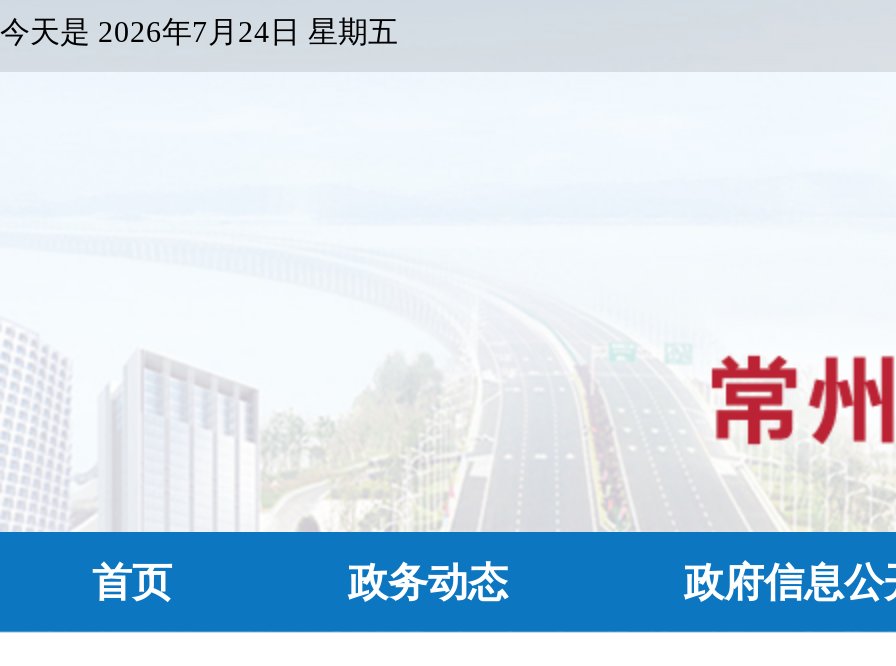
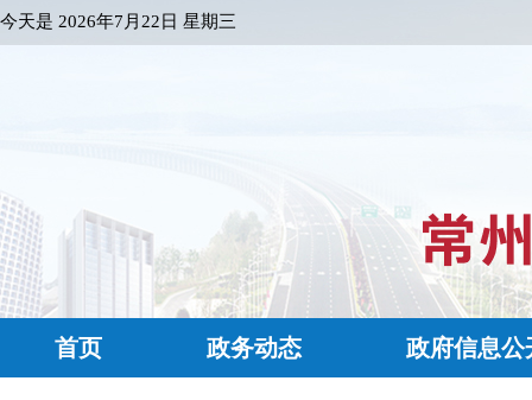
[0,16,398,48] 今天是2026年7月24日 星期五 -> [0,12,236,31] 今天是2026年7月22日 星期三

